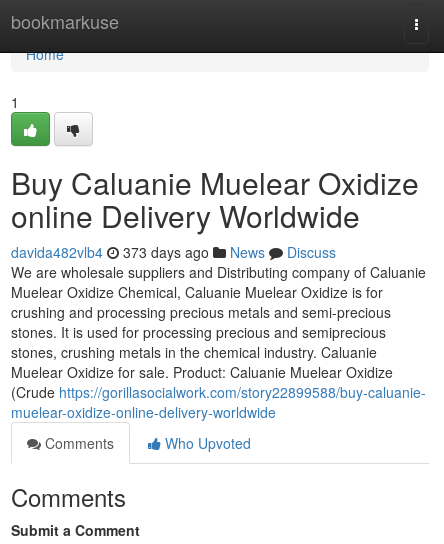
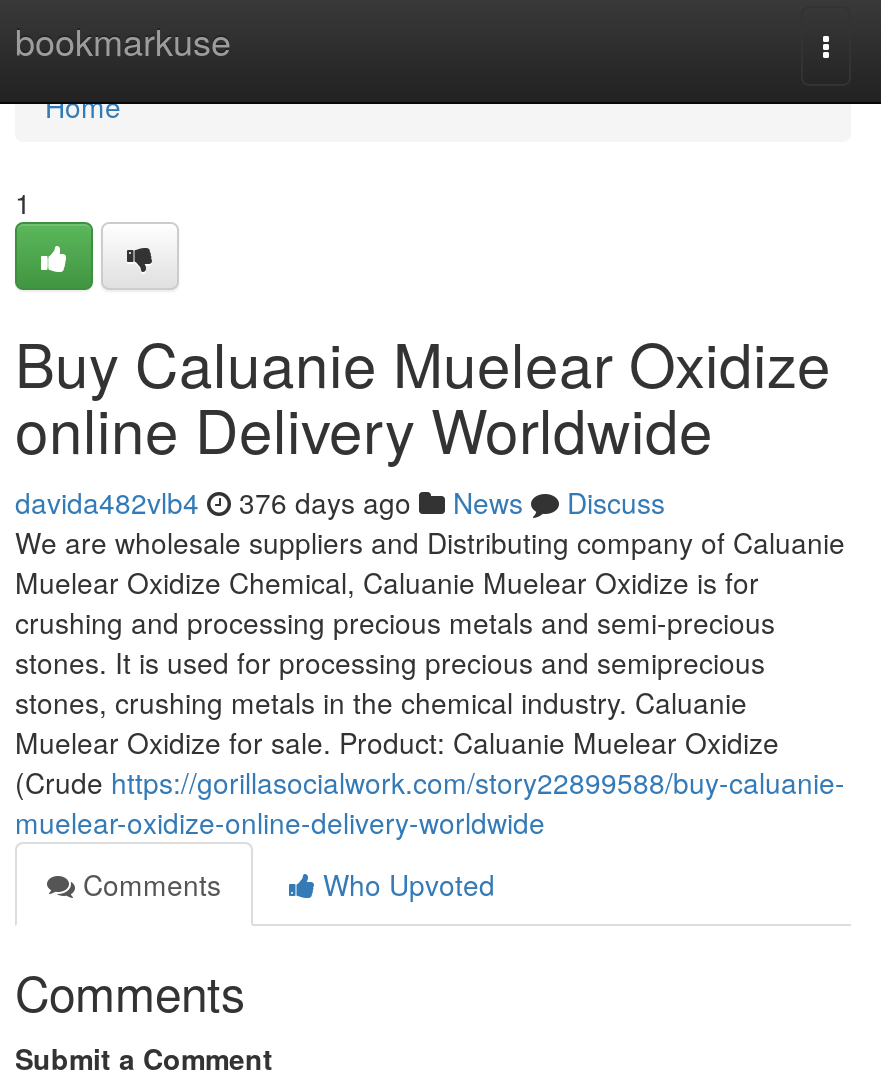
[11,242,336,262] davida482vlb4 373 days ago News Discuss -> [15,482,665,522] davida482vlb4 376 days ago News Discuss

